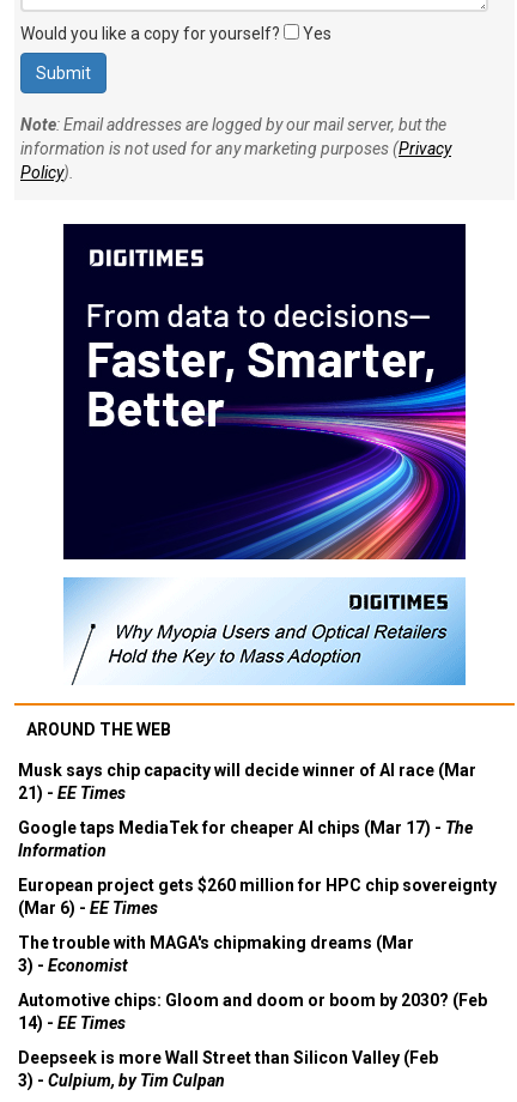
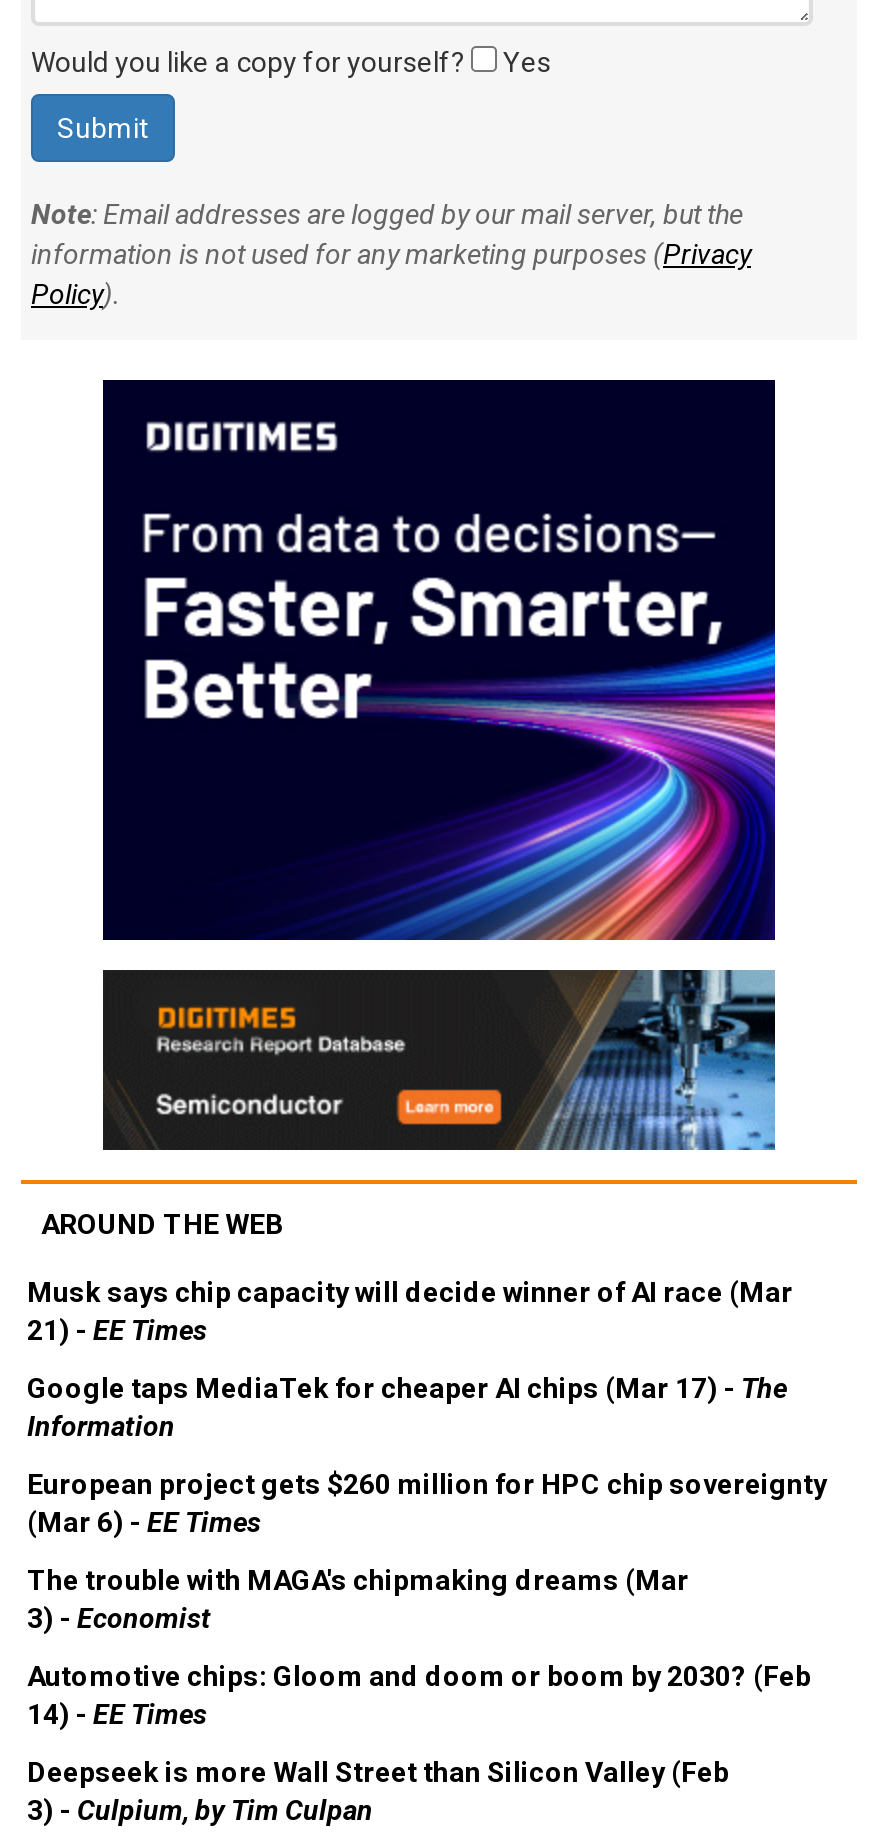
[63,577,466,685] [image] -> [101,968,777,1152] [image]

